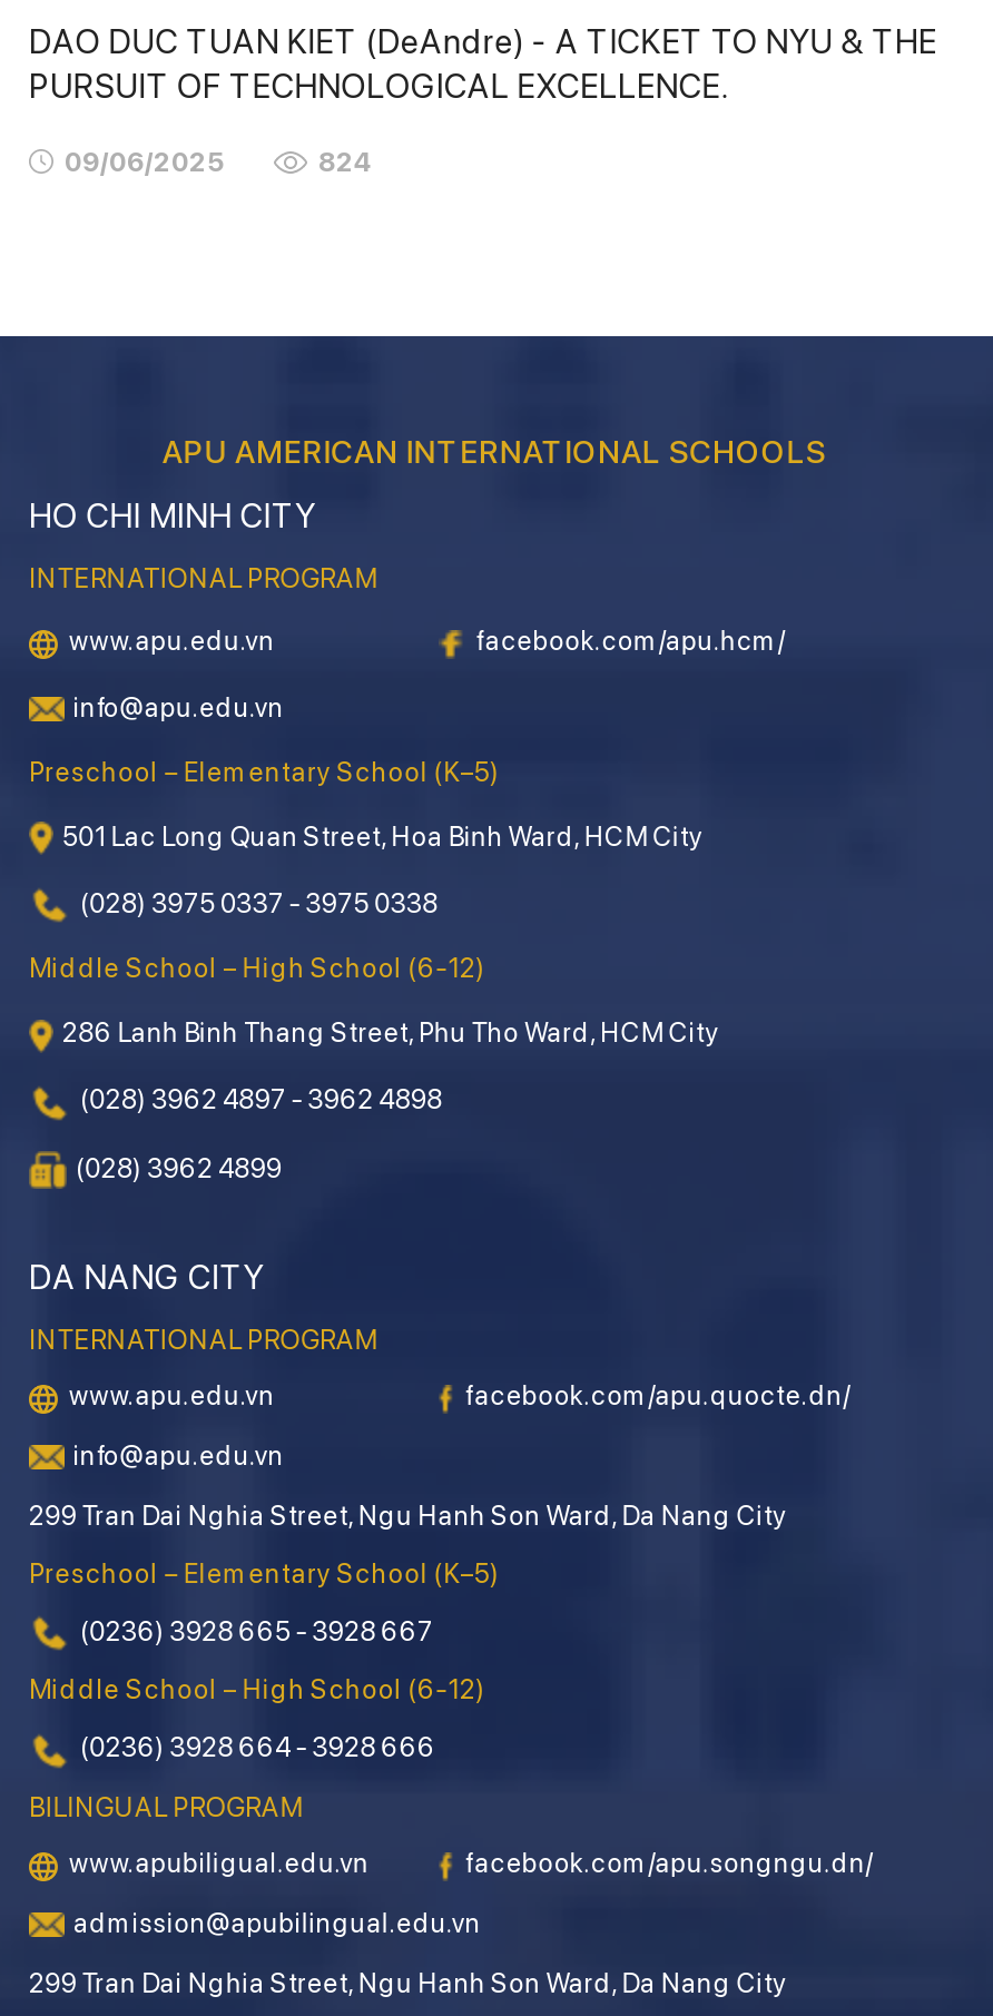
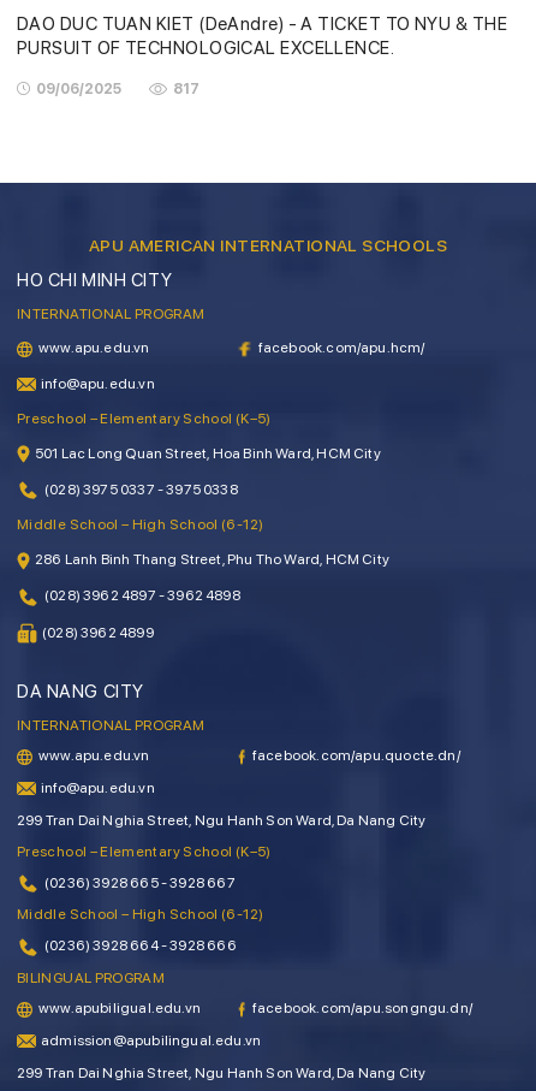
[314,146,372,178] 824 -> [171,80,199,97] 817

